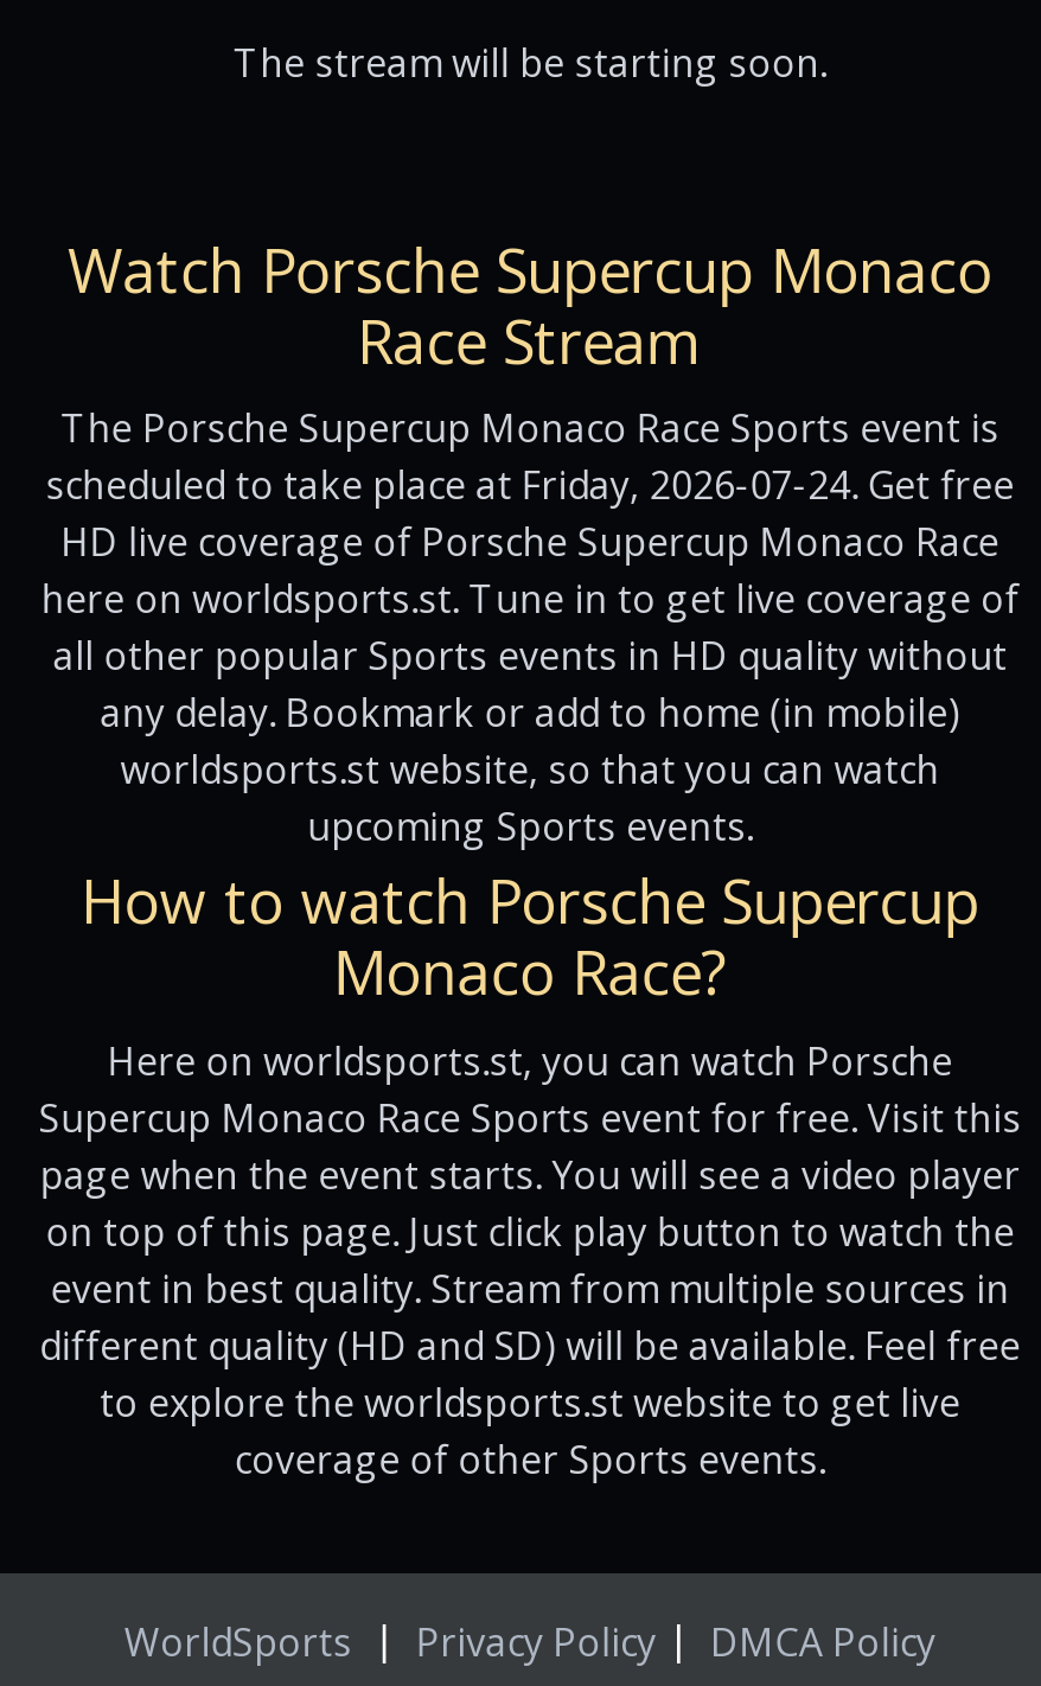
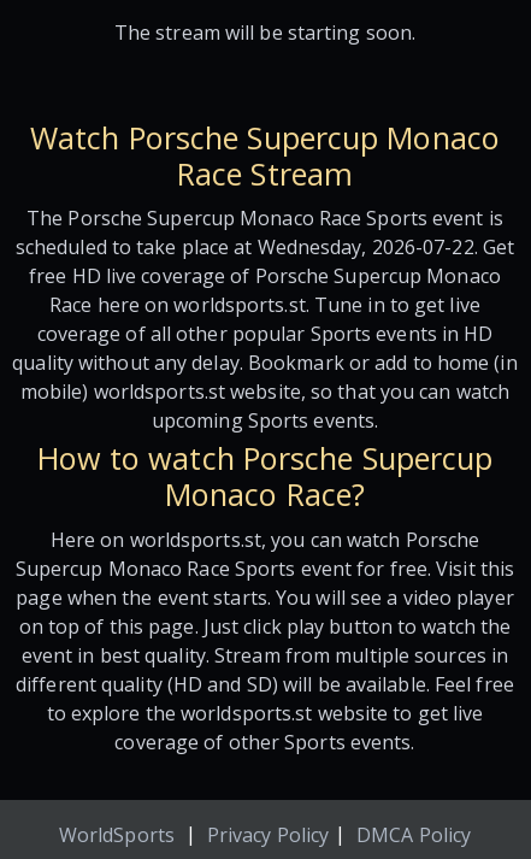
[41,459,1019,796] scheduled to take place at Friday, 2026-07-24. Get free | HD live coverage of Porsche Supercup Monaco Race | here on worldsports.st. Tune in to get live coverage of | all other popular Sports events in HD quality without | any delay. Bookmark or add to home (in mobile) | worldsports.st website, so that you can watch -> [12,234,517,405] scheduled to take place at Wednesday, 2026-07-22. Get | free HD live coverage of Porsche Supercup Monaco | Race here on worldsports.st. Tune in to get live | coverage of all other popular Sports events in HD | quality without any delay. Bookmark or add to home (in | mobile) worldsports.st website, so that you can watch

